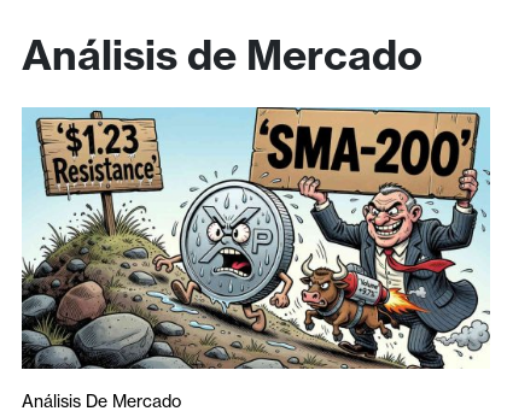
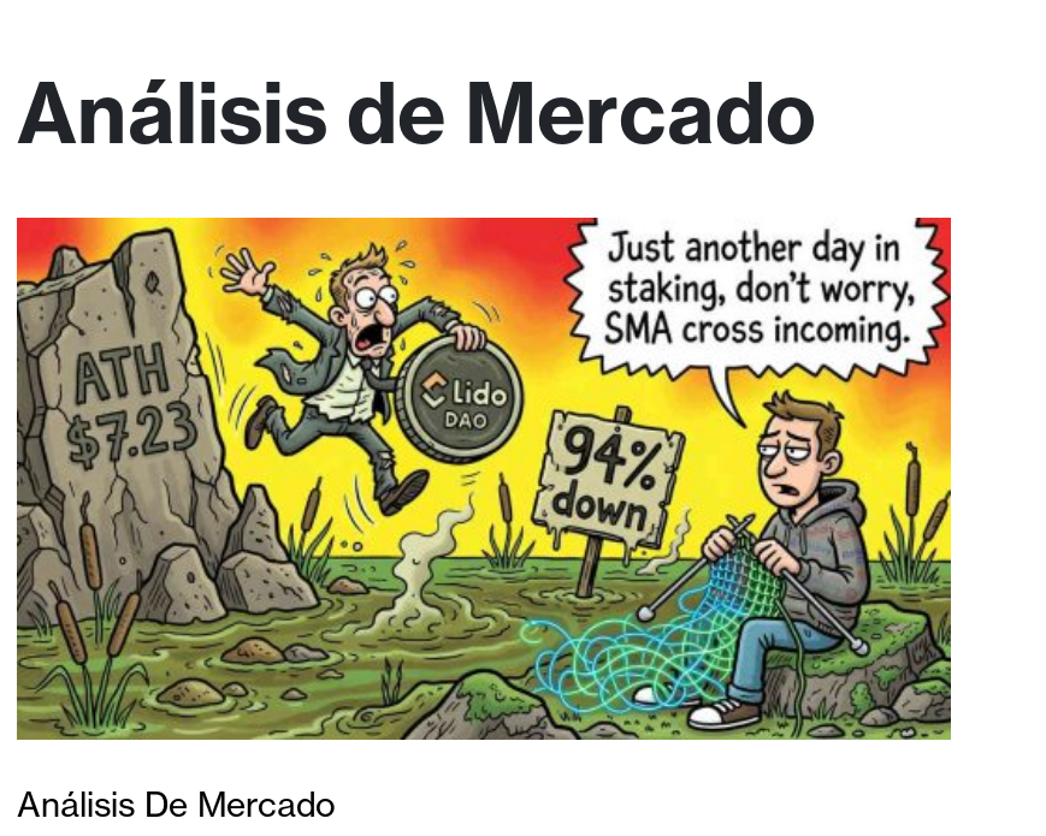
[21,106,491,370] [image] -> [14,215,953,742] [image]

